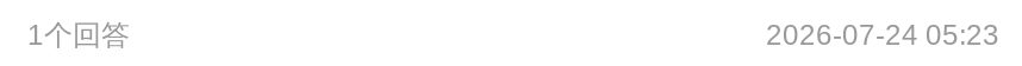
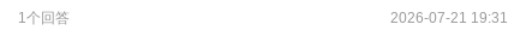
[766,19,999,52] 2026-07-24 05:23 -> [390,10,508,26] 2026-07-21 19:31

